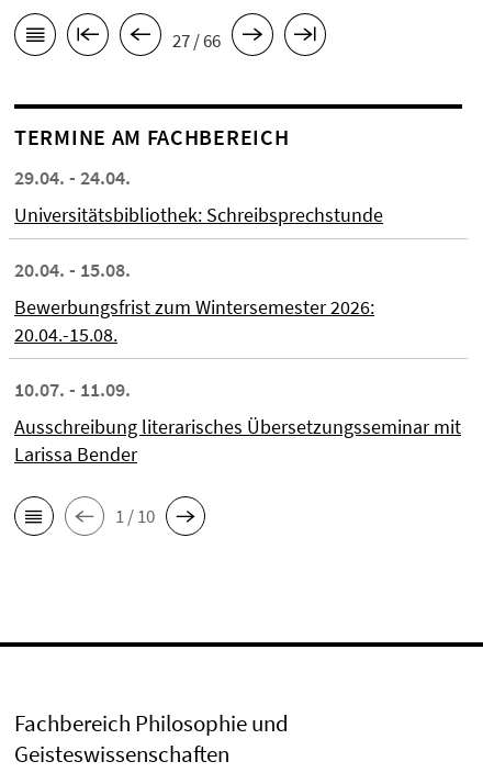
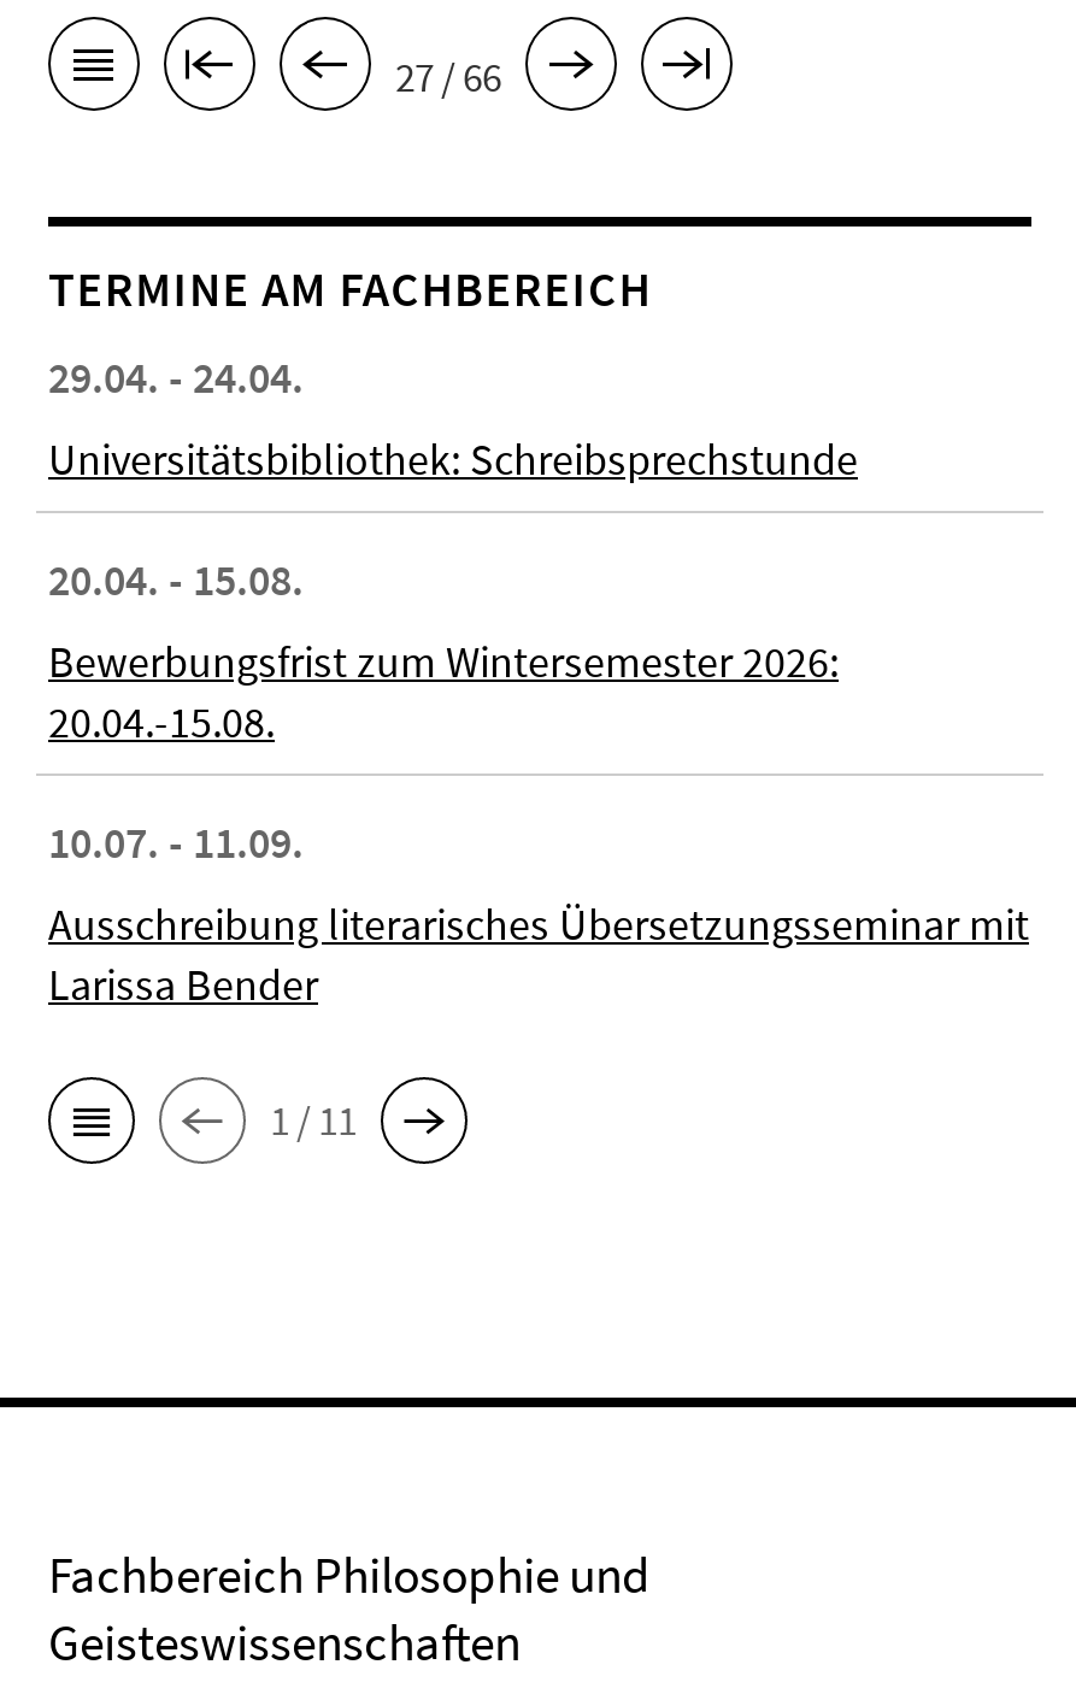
[115,504,155,528] 1 / 10 -> [270,1094,357,1147] 1 / 11

